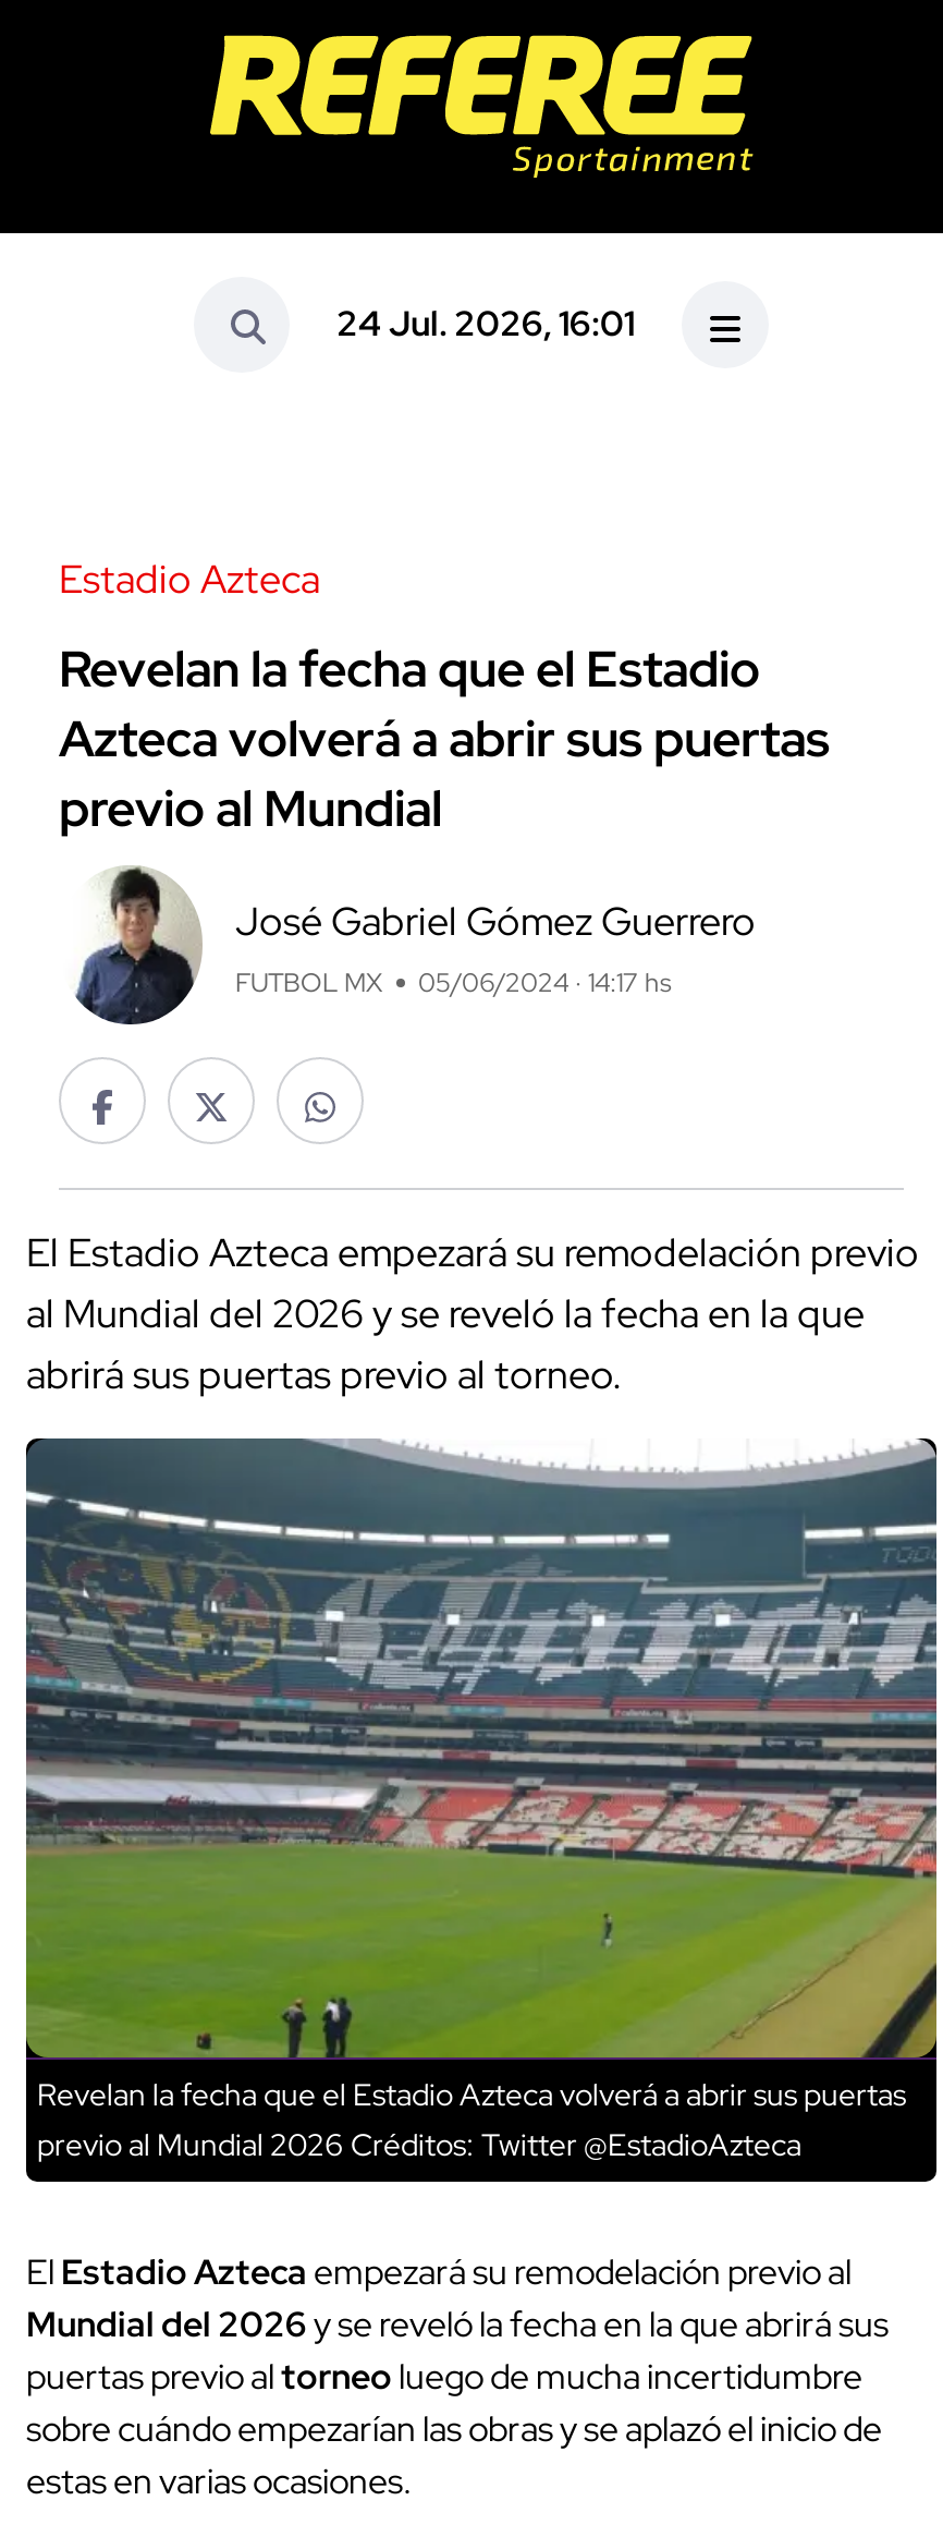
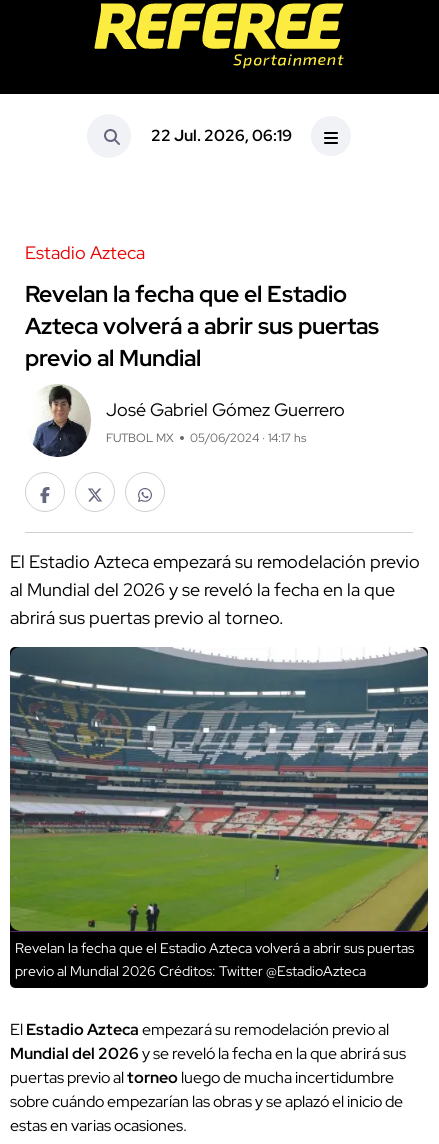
[336,301,635,347] 24 Jul. 2026, 16:01 -> [150,125,291,146] 22 Jul. 2026, 06:19

